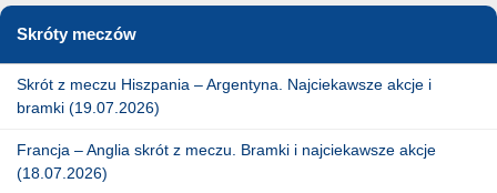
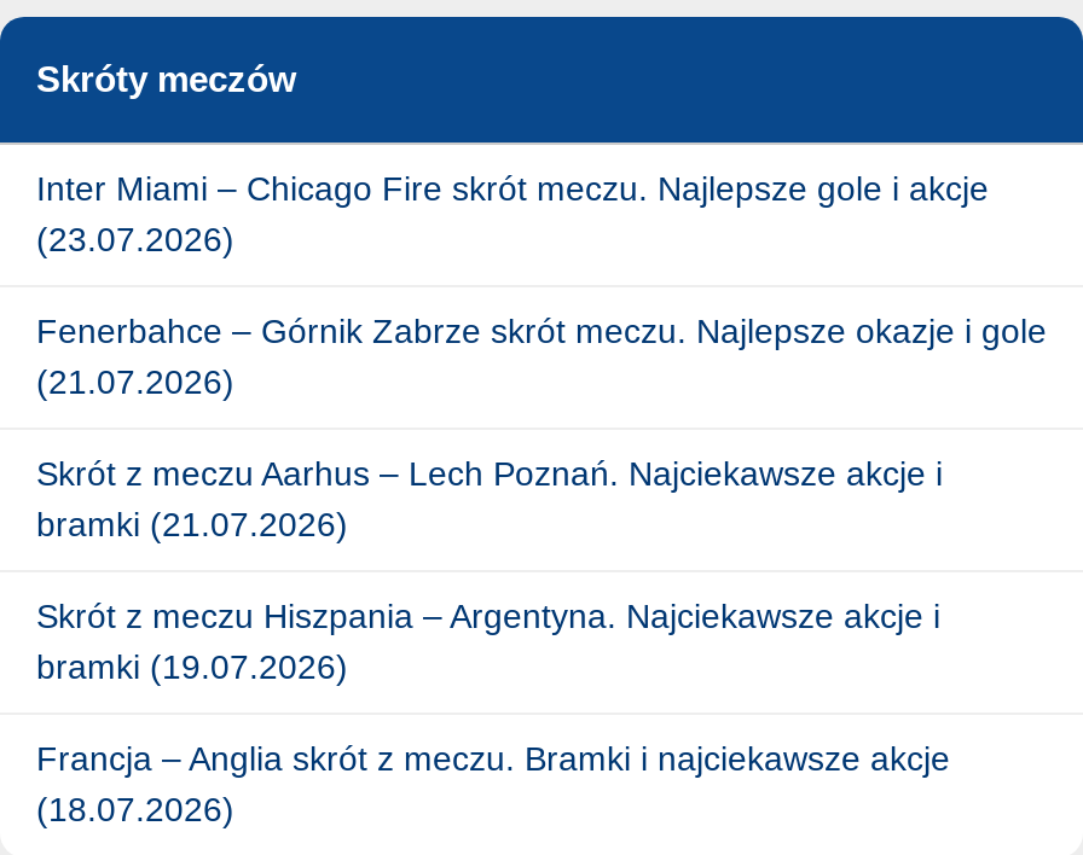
none -> [36,169,1047,543] Inter Miami – Chicago Fire skrót meczu. Najlepsze gole i akcje | (23.07.2026) | Fenerbahce – Górnik Zabrze skrót meczu. Najlepsze okazje i gole | (21.07.2026) | Skrót z meczu Aarhus – Lech Poznań. Najciekawsze akcje i | bramki (21.07.2026)

